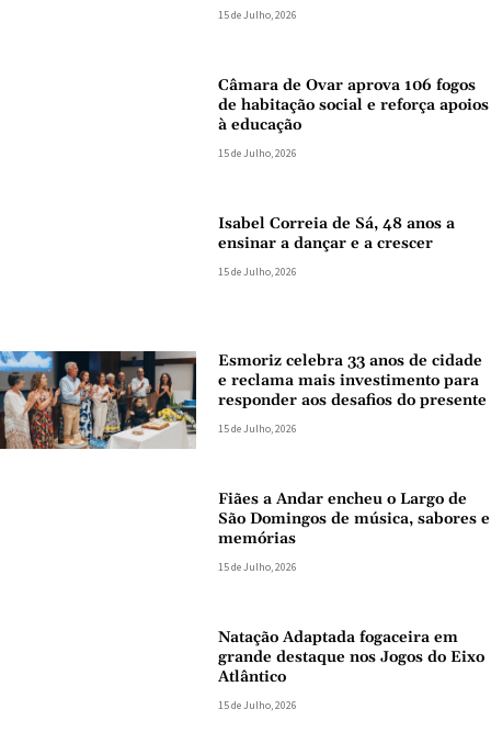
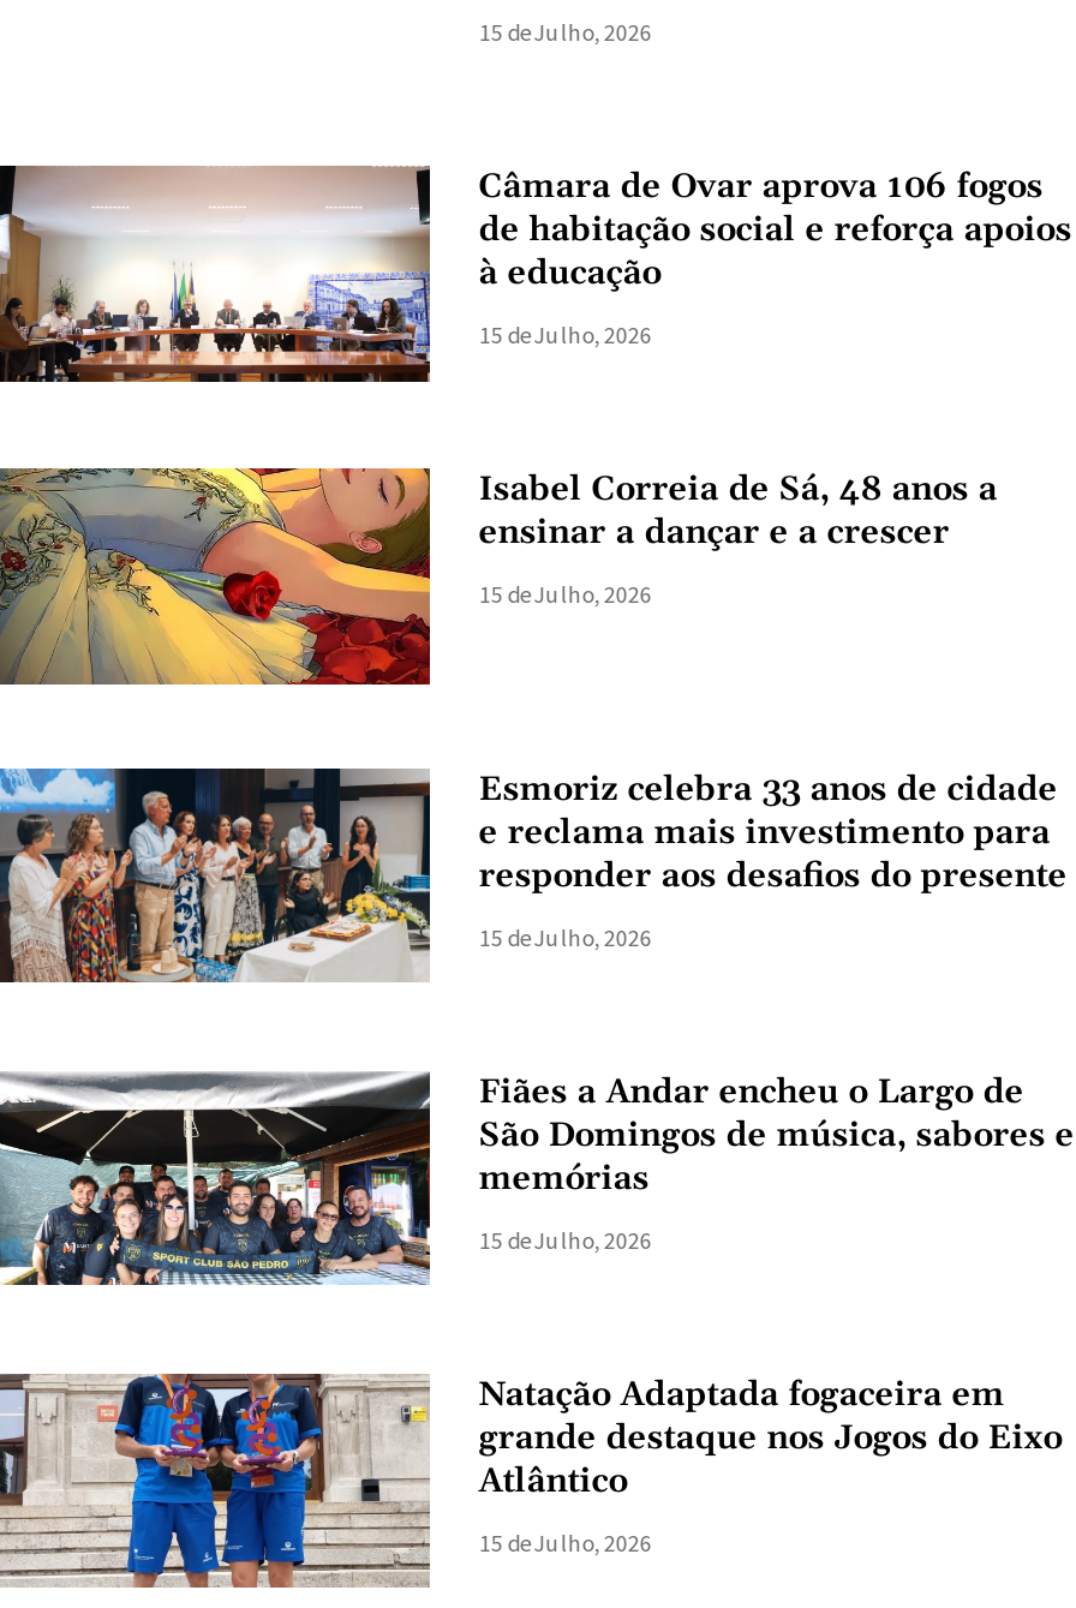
none -> [7,163,432,384] [image]
none -> [7,466,432,687] [image]
none -> [7,1071,432,1287] [image]
none -> [7,1371,432,1590] [image]

